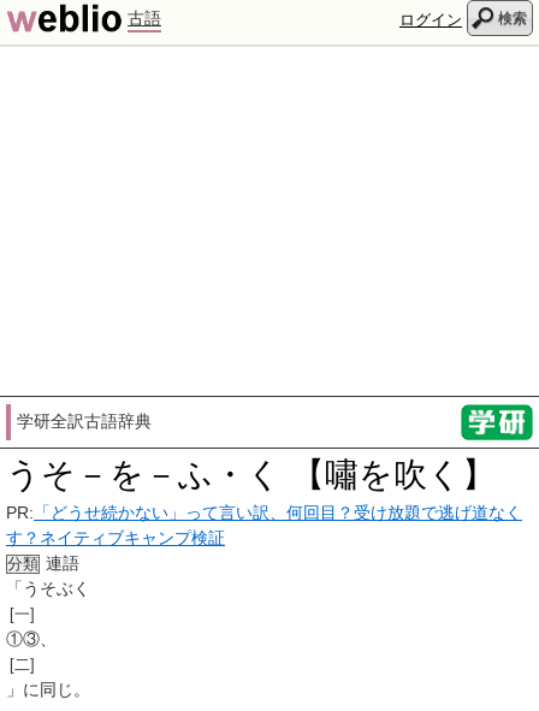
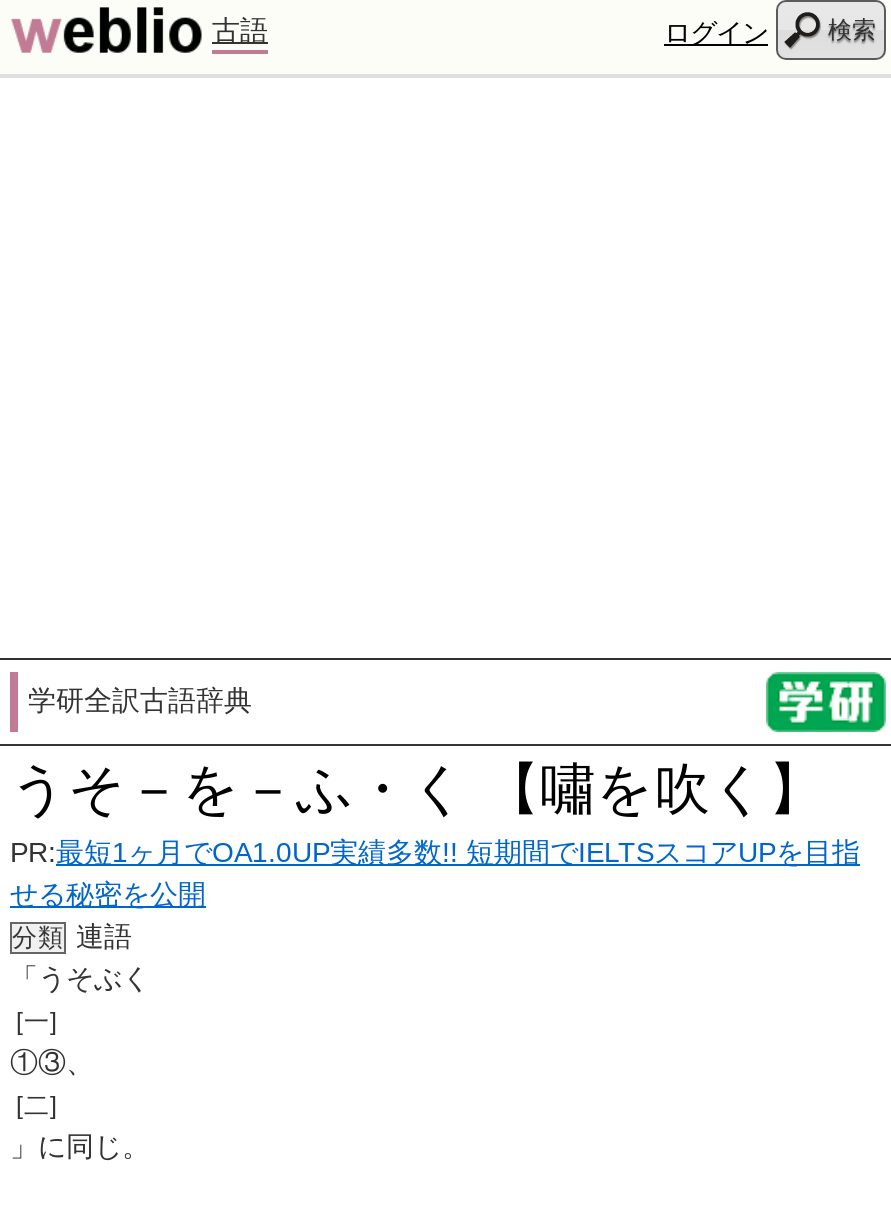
[6,503,522,547] PR:「どうせ続かない」って言い訳、何回目？受け放題で逃げ道なく | す？ネイティブキャンプ検証 -> [10,836,860,910] PR:最短1ヶ月でOA1.0UP実績多数!! 短期間でIELTSスコアUPを目指 | せる秘密を公開

